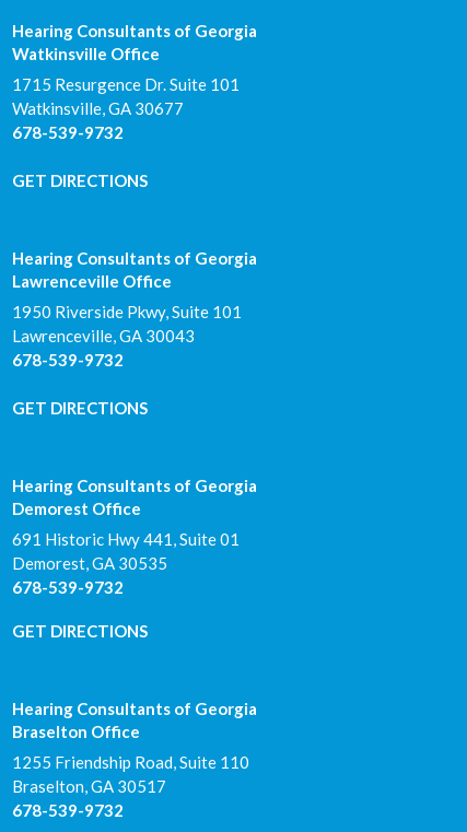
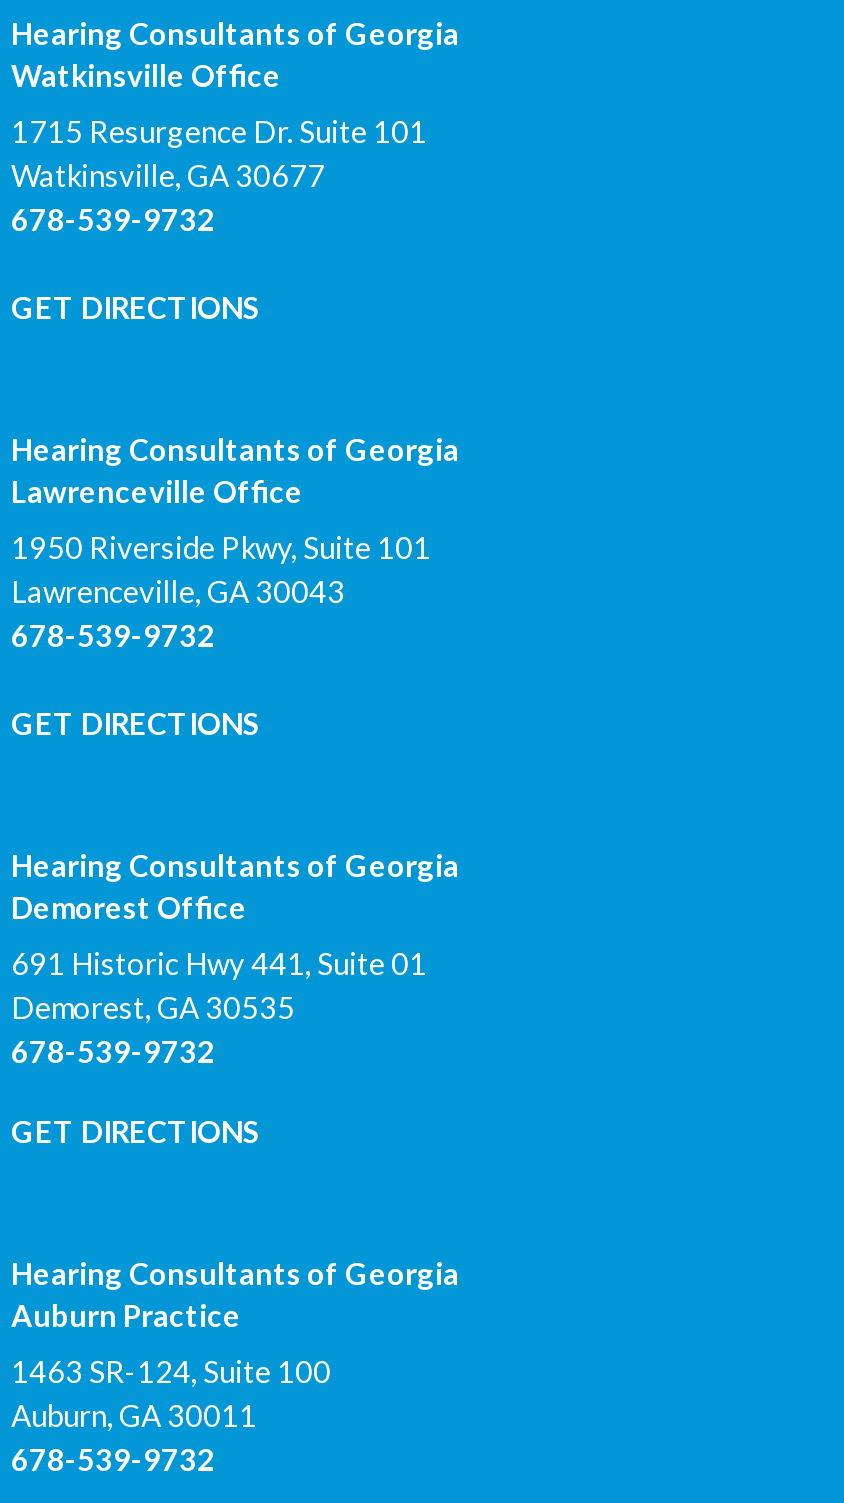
[12,721,140,741] Braselton Office -> [11,1297,241,1333] Auburn Practice
[12,752,250,796] 1255 Friendship Road, Suite 110 | Braselton, GA 30517 -> [11,1353,331,1433] 1463 SR-124, Suite 100 | Auburn, GA 30011

